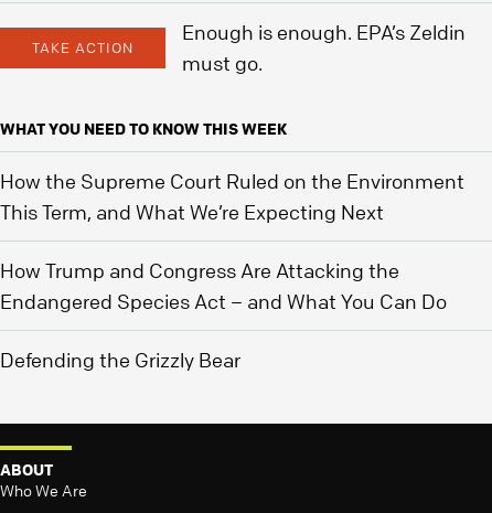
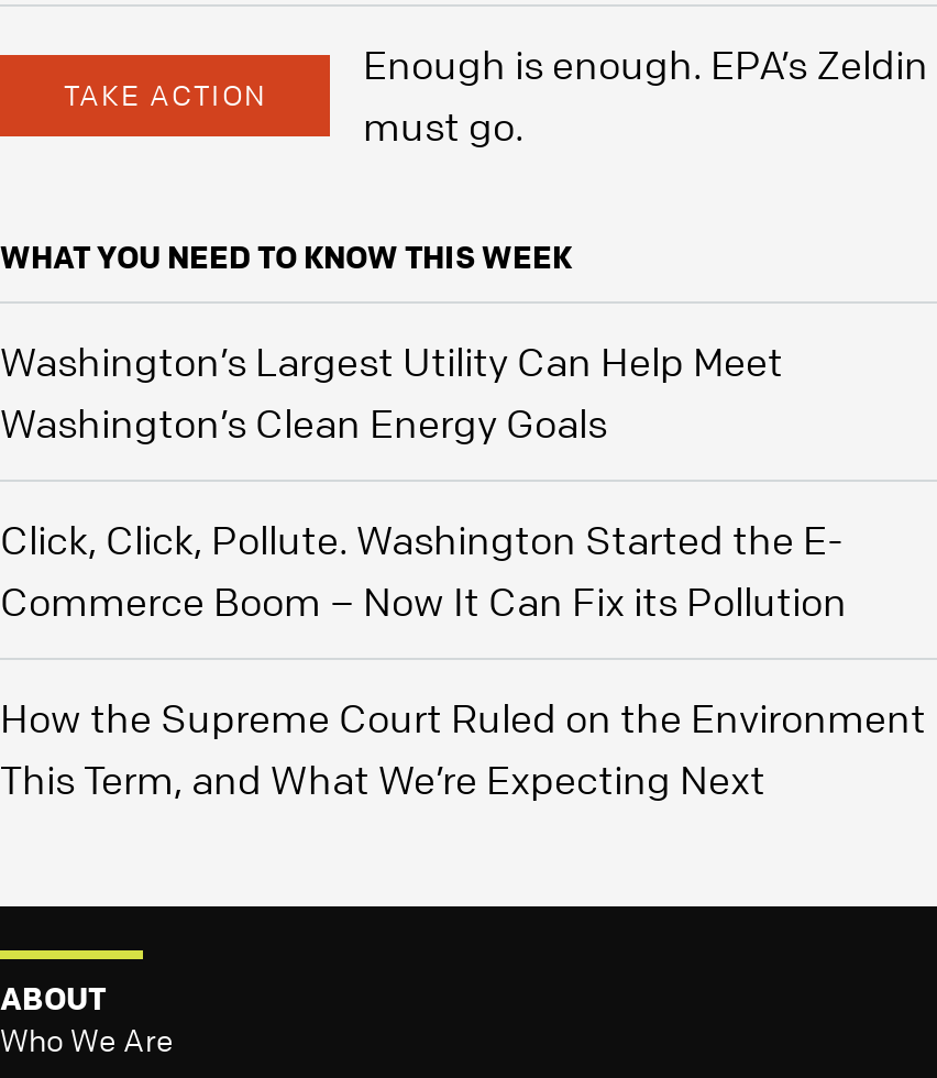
none -> [0,337,847,625] Washington’s Largest Utility Can Help Meet | Washington’s Clean Energy Goals | Click, Click, Pollute. Washington Started the E- | Commerce Boom – Now It Can Fix its Pollution
moved [0,169,464,224] -> [0,693,926,803]: How the Supreme Court Ruled on the Environment | This Term, and What We’re Expecting Next
[0,258,447,372] How Trump and Congress Are Attacking the | Endangered Species Act – and What You Can Do | Defending the Grizzly Bear -> none

